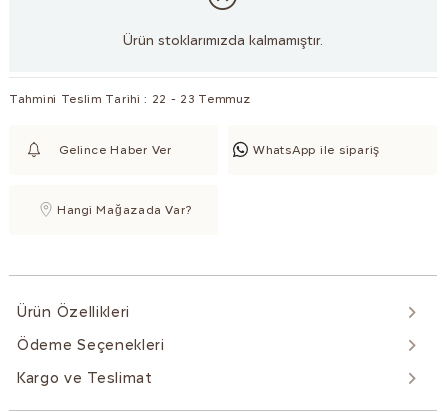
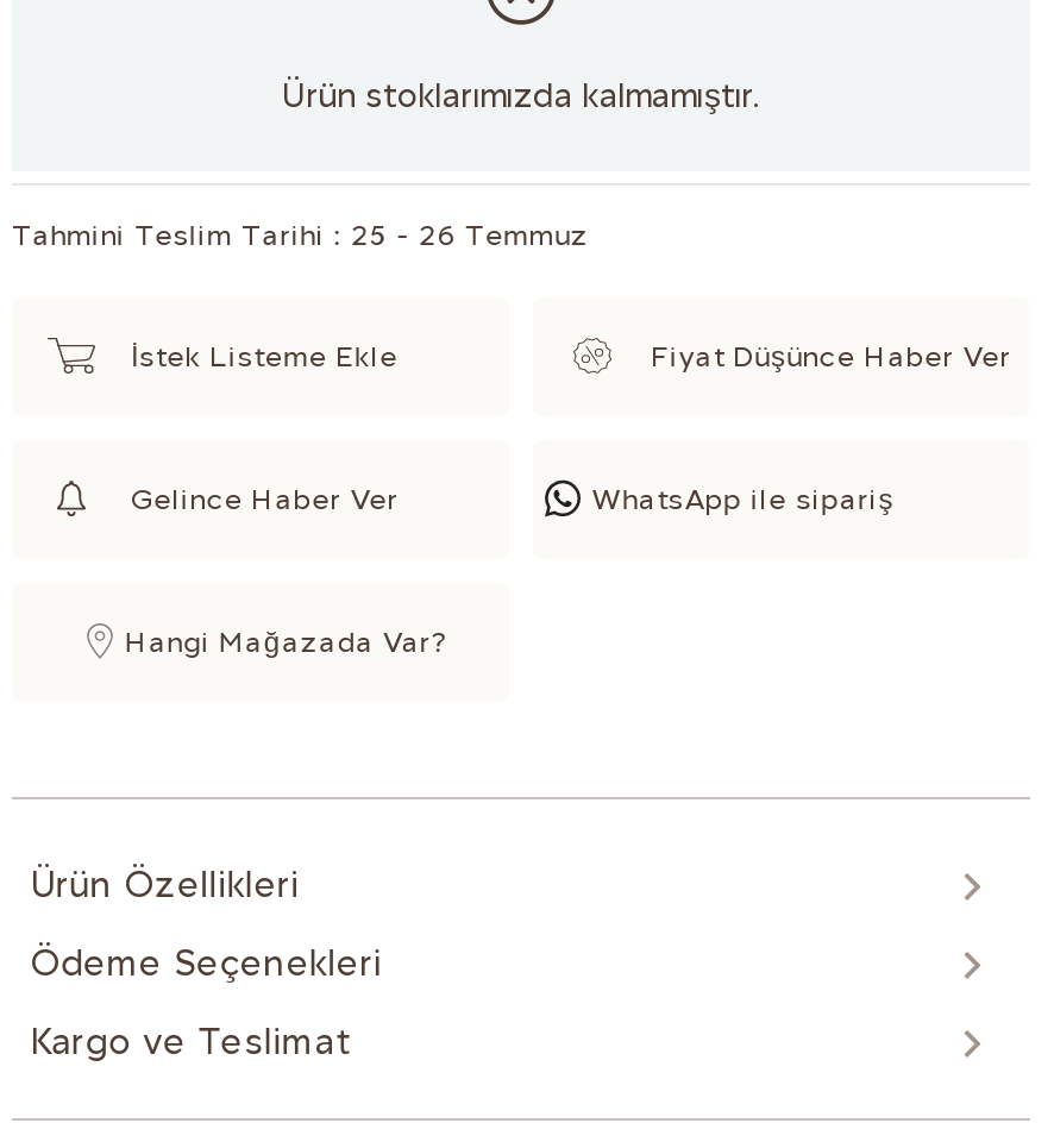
[9,91,251,107] Tahmini Teslim Tarihi : 22 - 23 Temmuz -> [12,216,1012,375] Tahmini Teslim Tarihi : 25 - 26 Temmuz | İstek Listeme Ekle | Fiyat Düşünce Haber Ver

